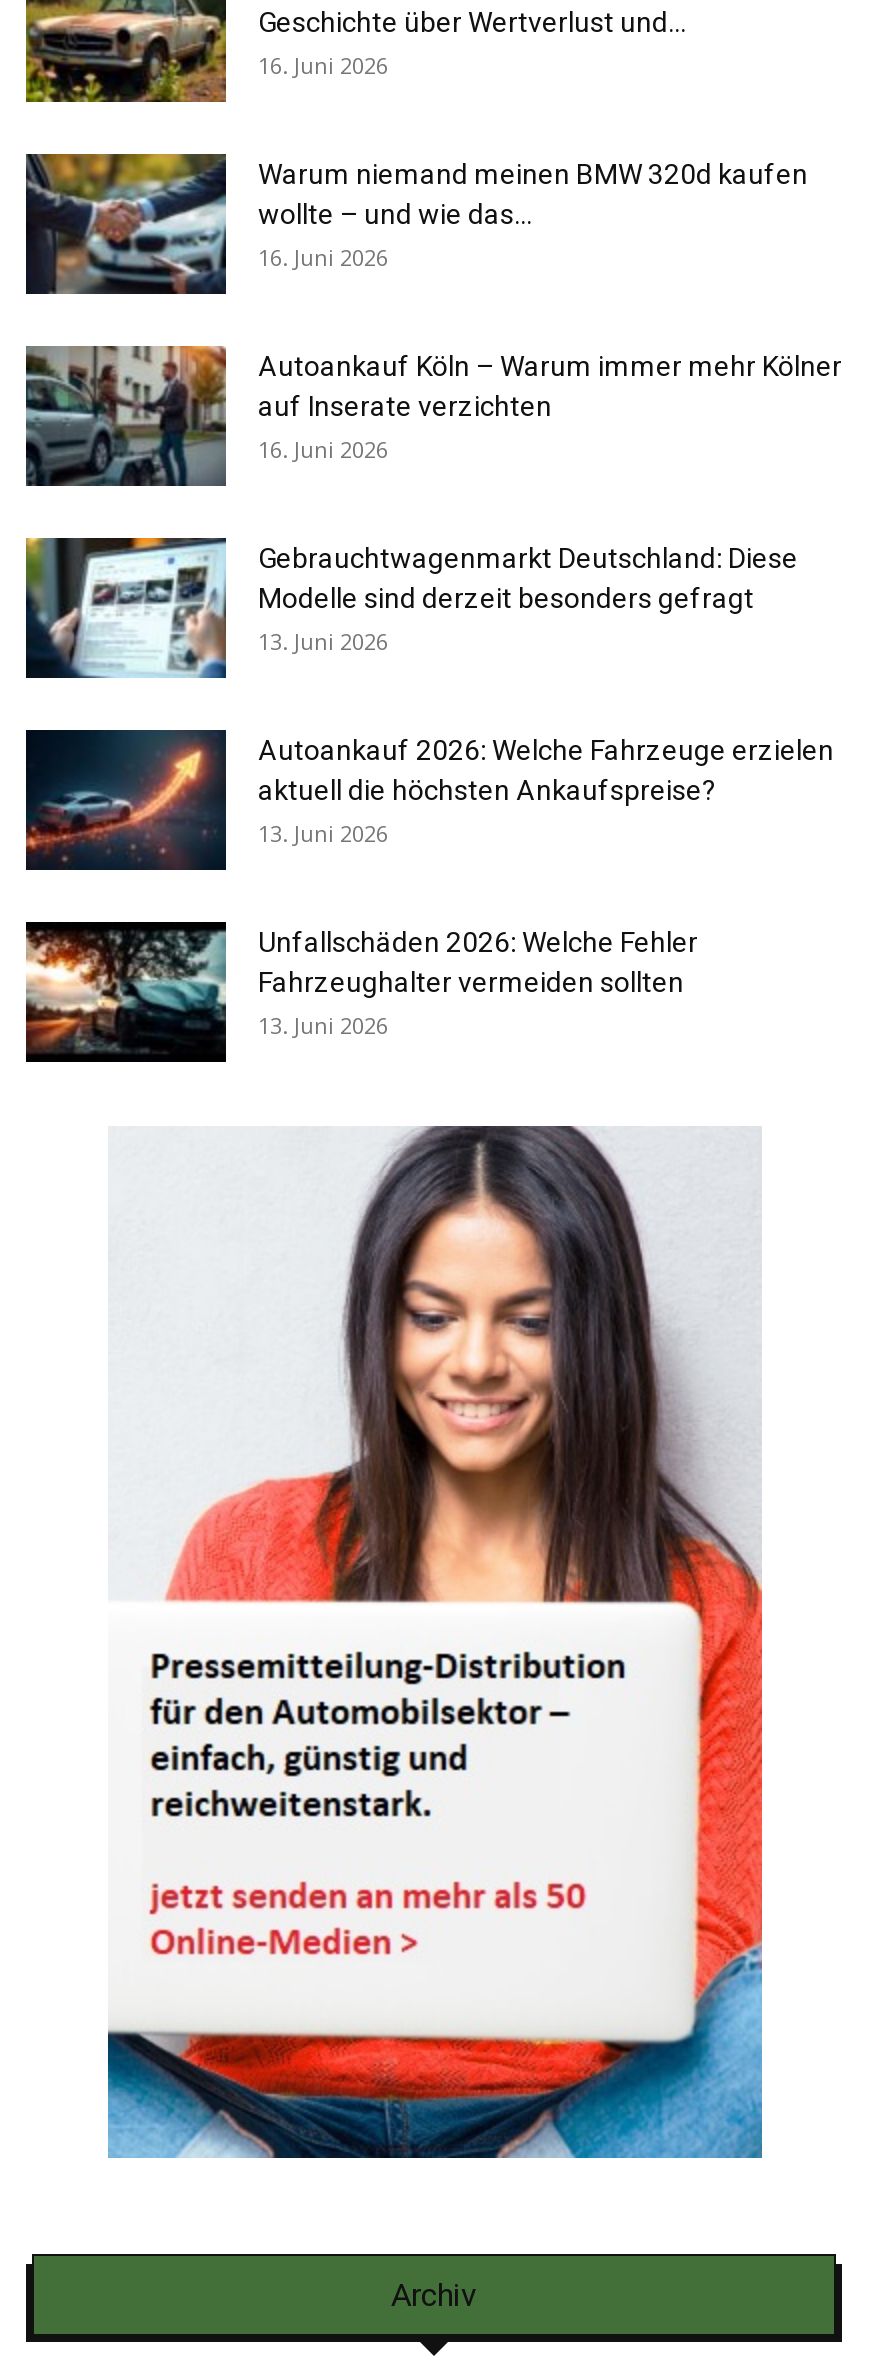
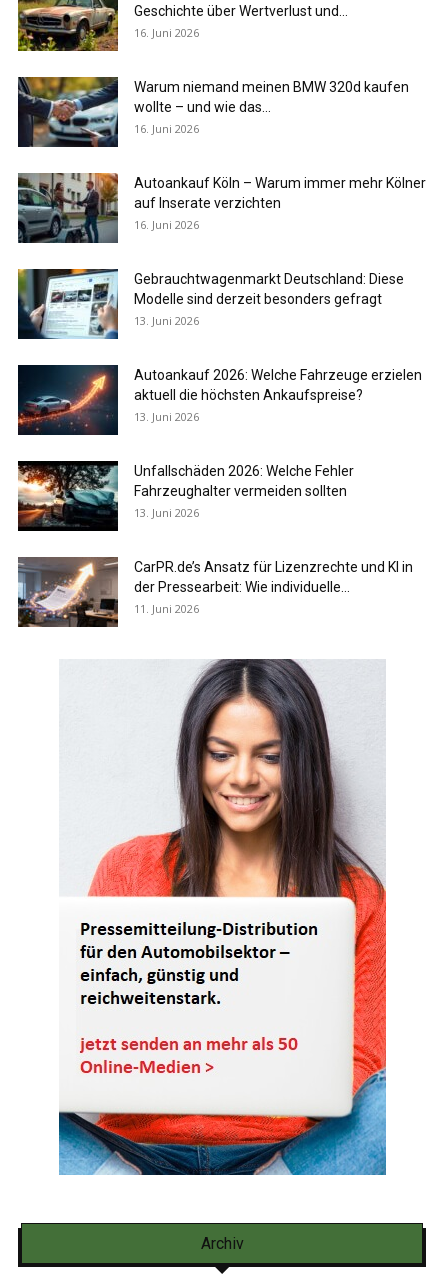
none -> [17,556,413,628] [image] | CarPR.de’s Ansatz für Lizenzrechte und KI in | der Pressearbeit: Wie individuelle... | 11. Juni 2026

